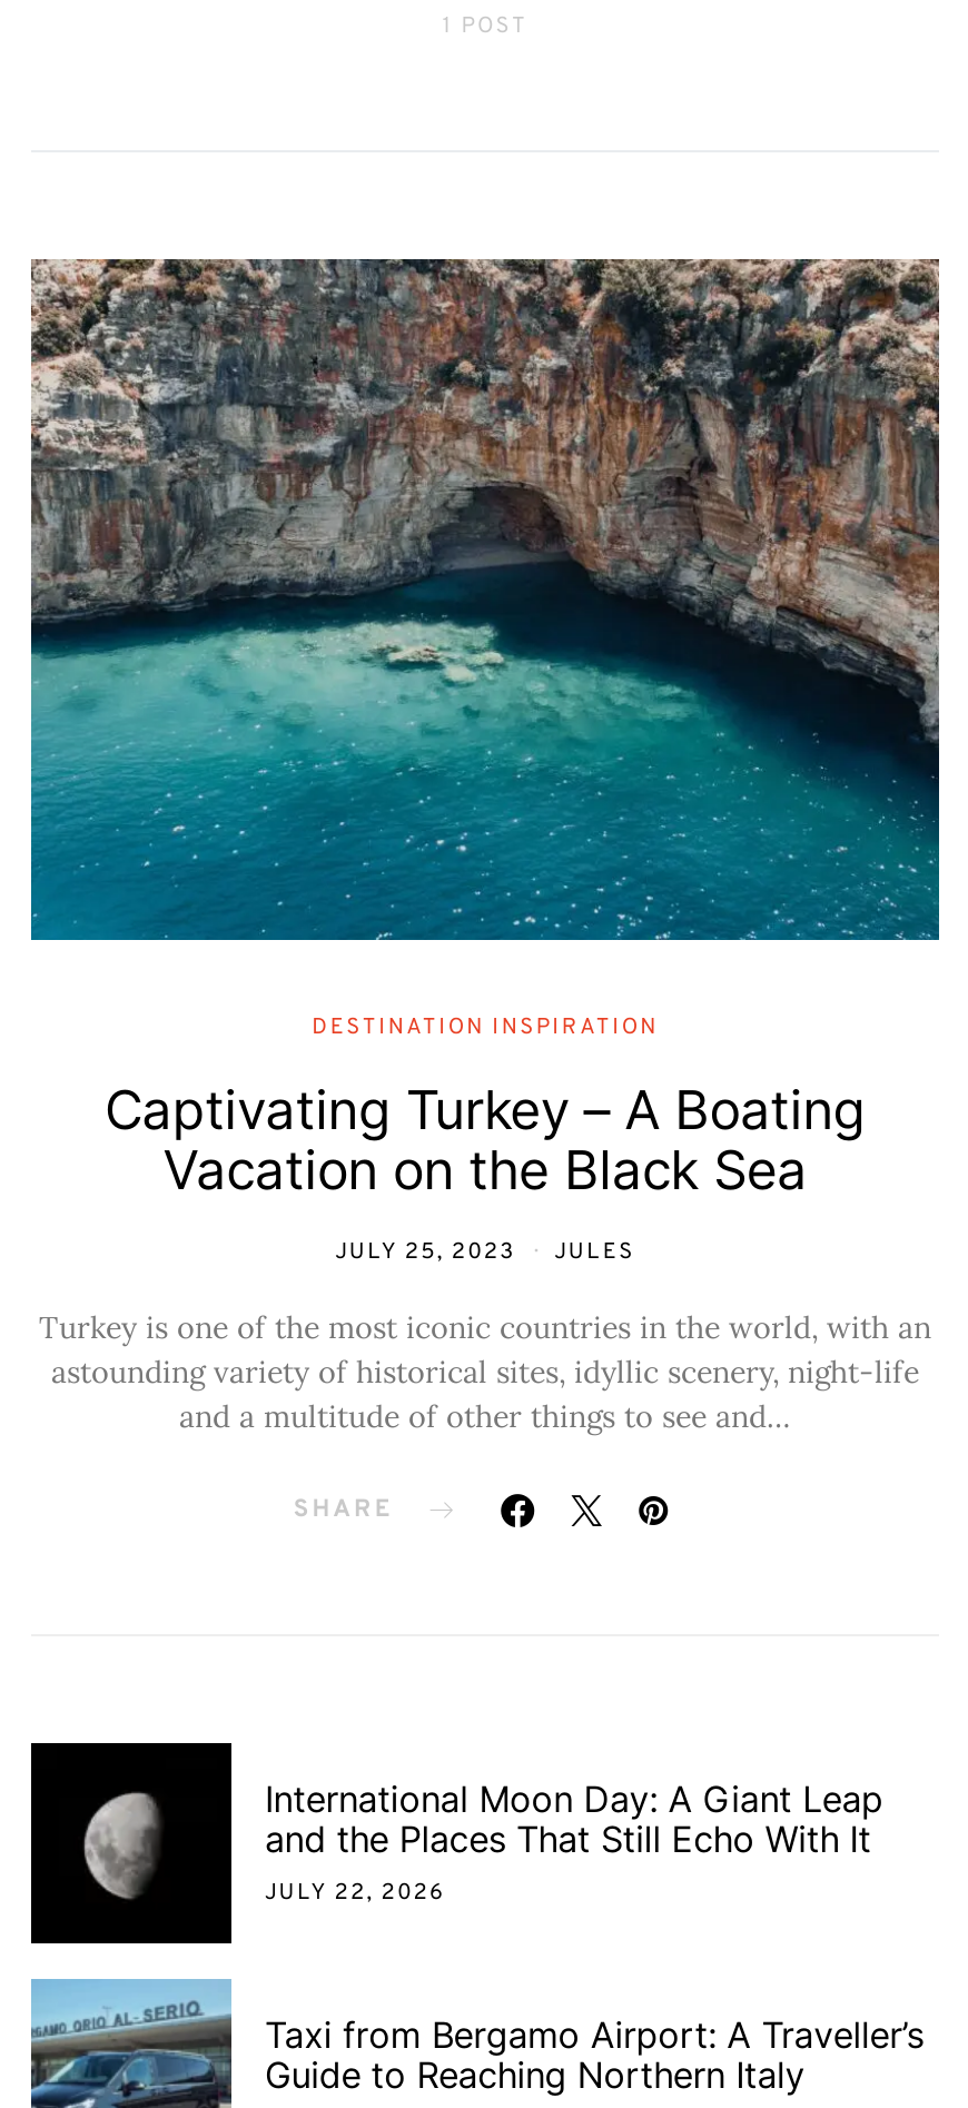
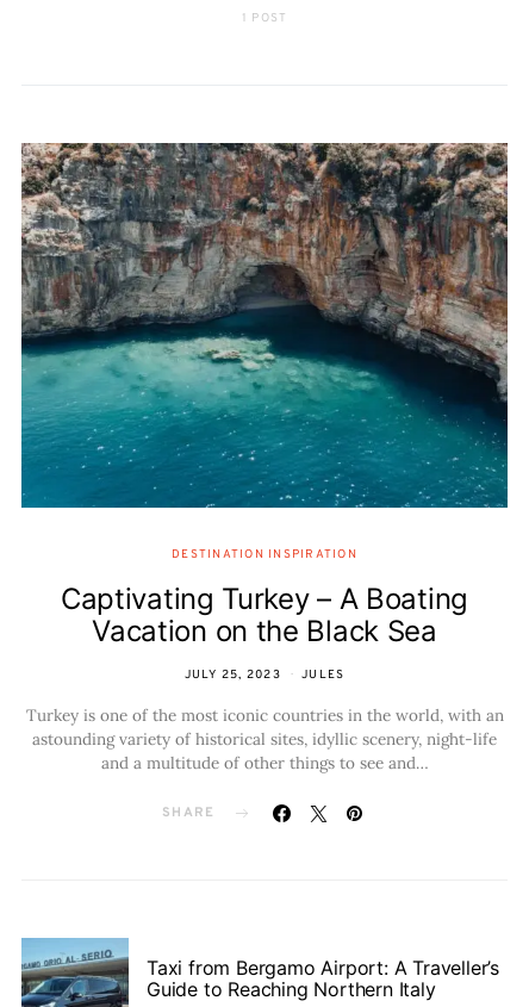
[29,1741,883,1946] [image] | International Moon Day: A Giant Leap | and the Places That Still Echo With It | JULY 22, 2026 -> none

